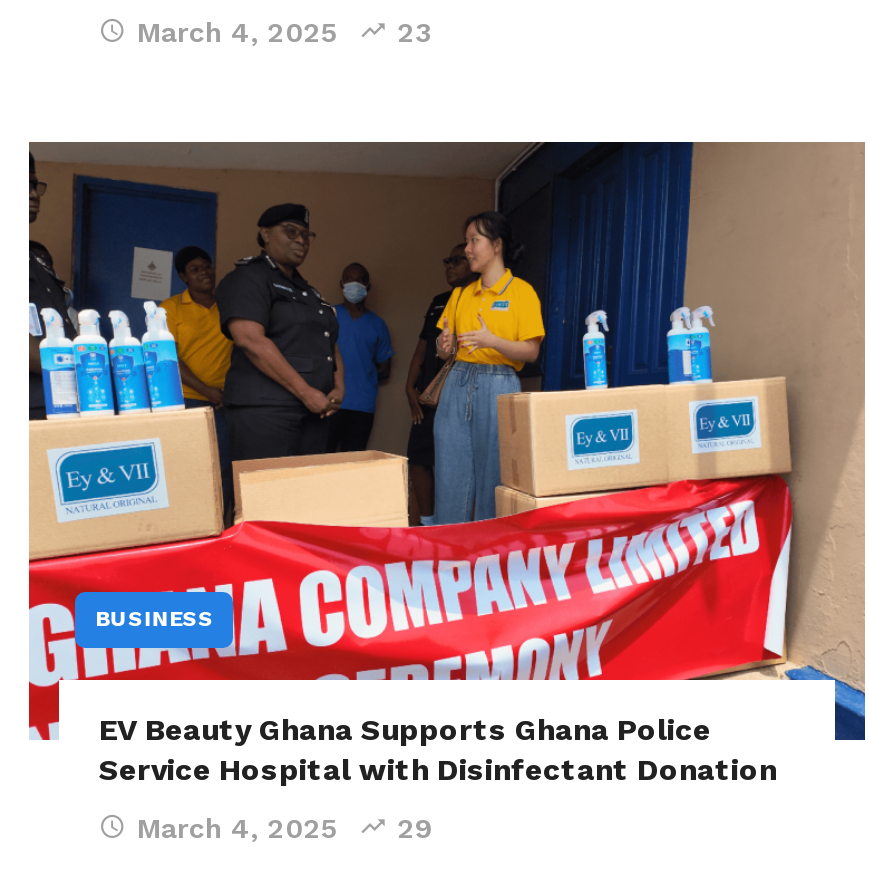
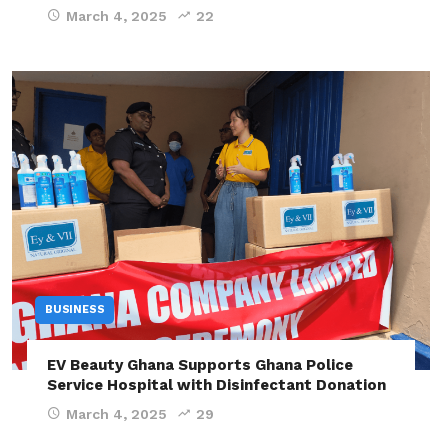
[137,16,431,48] March 4, 2025 23 -> [66,8,214,24] March 4, 2025 22

